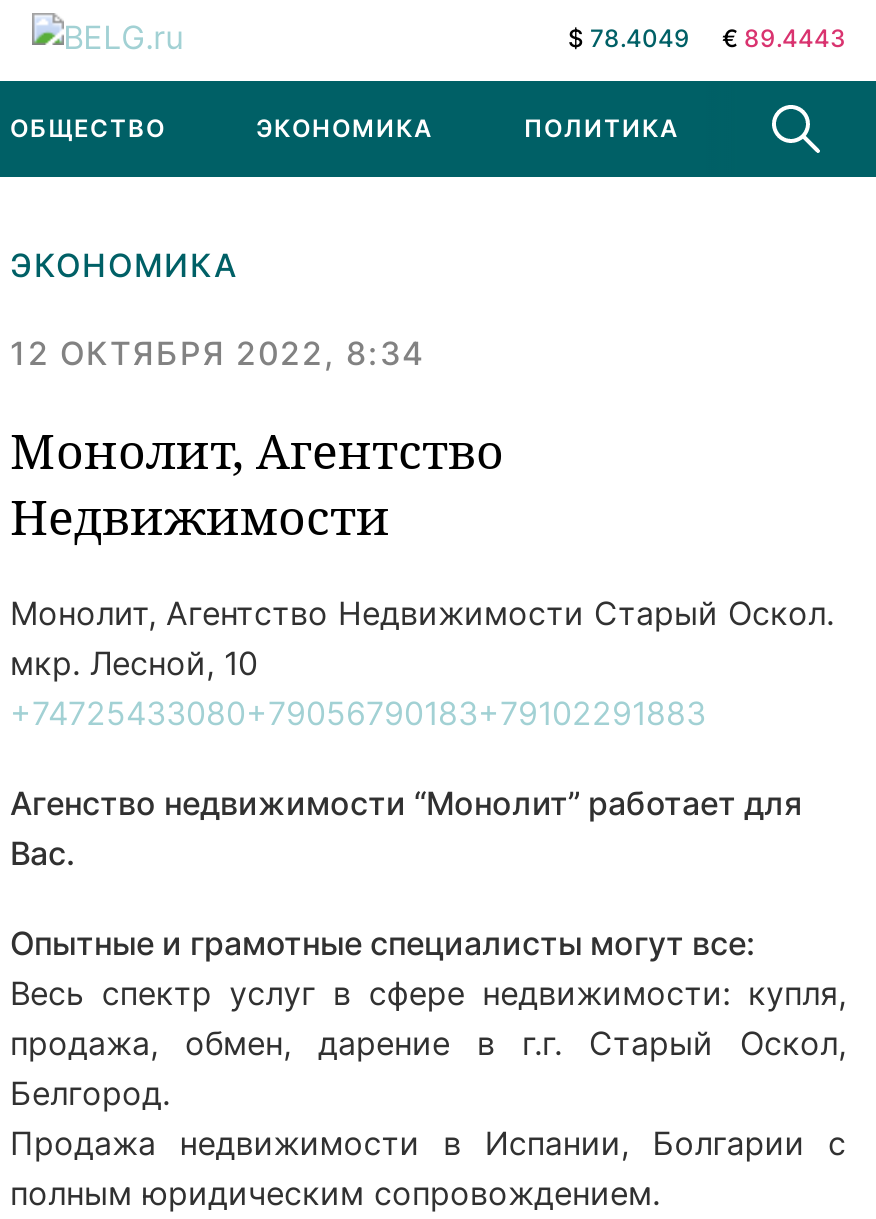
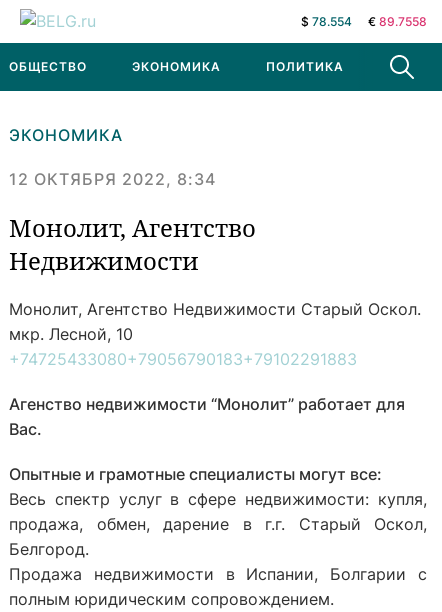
[568,22,690,52] $78.4049 -> [301,13,352,28] $78.554
[722,22,846,52] €89.4443 -> [368,13,427,28] €89.7558

